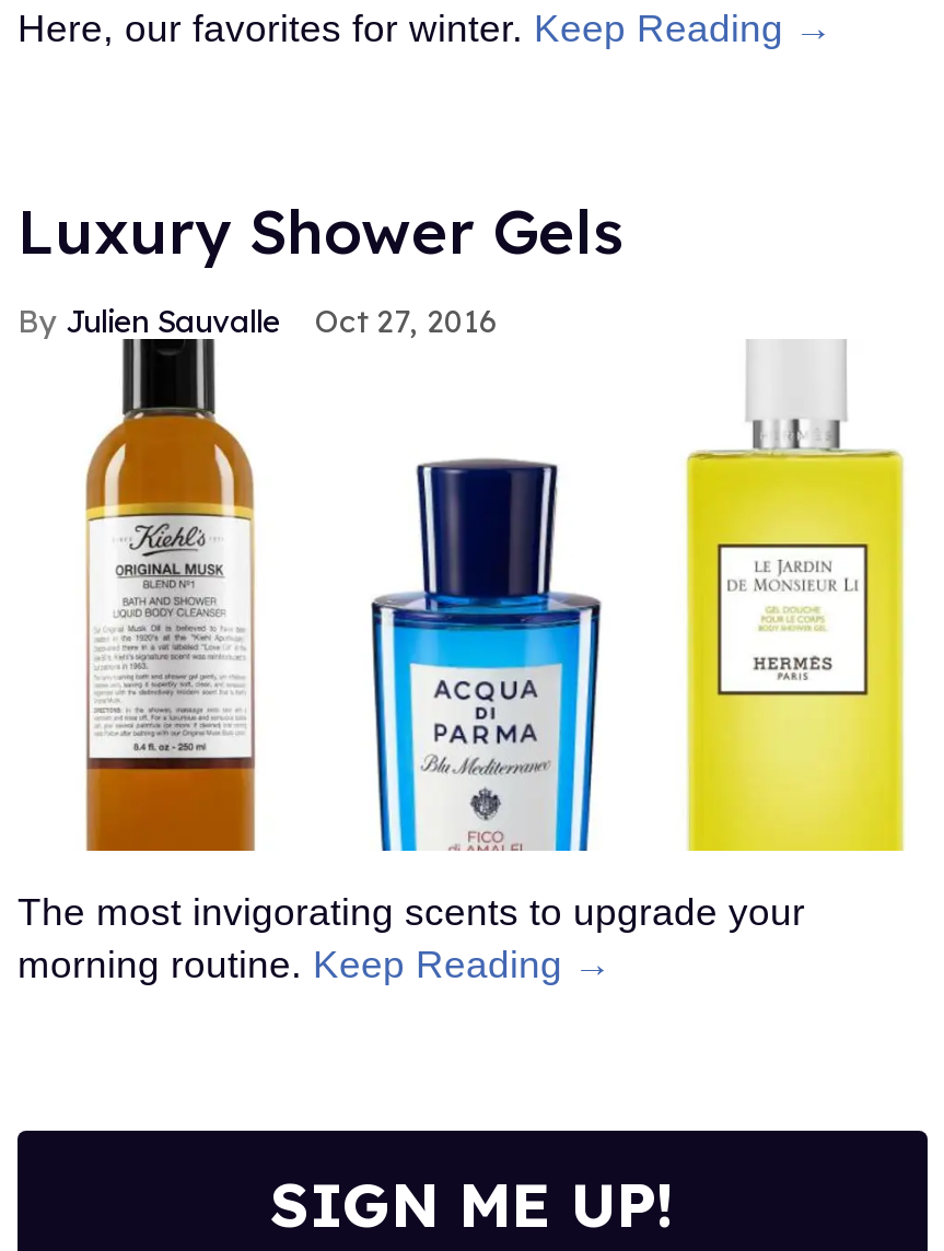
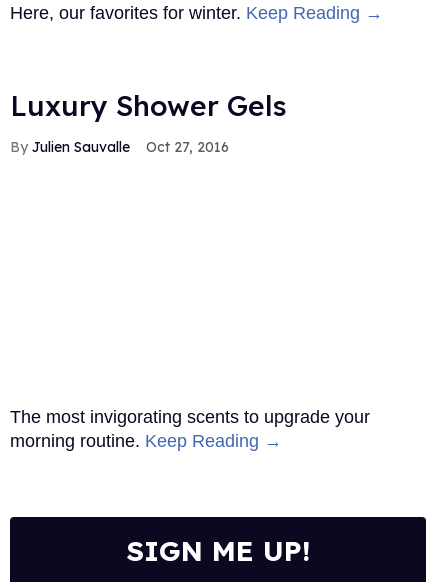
[83,348,256,853] [image] -> none
[685,339,906,853] [image] -> none
[370,457,604,853] [image] -> none

